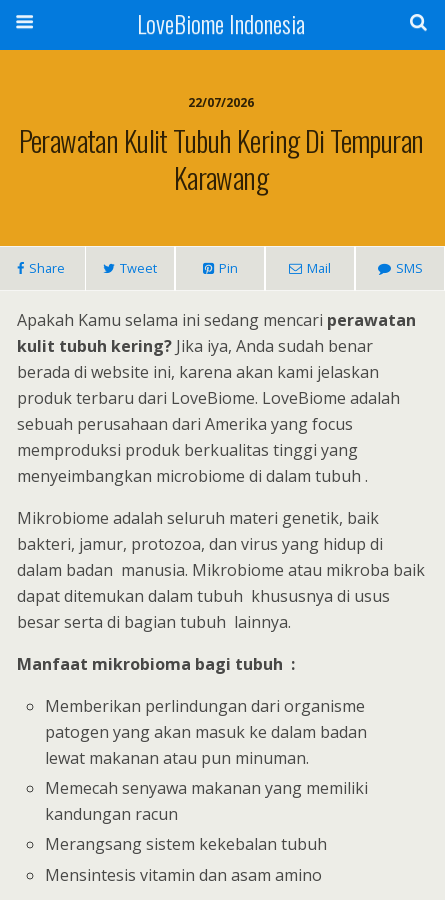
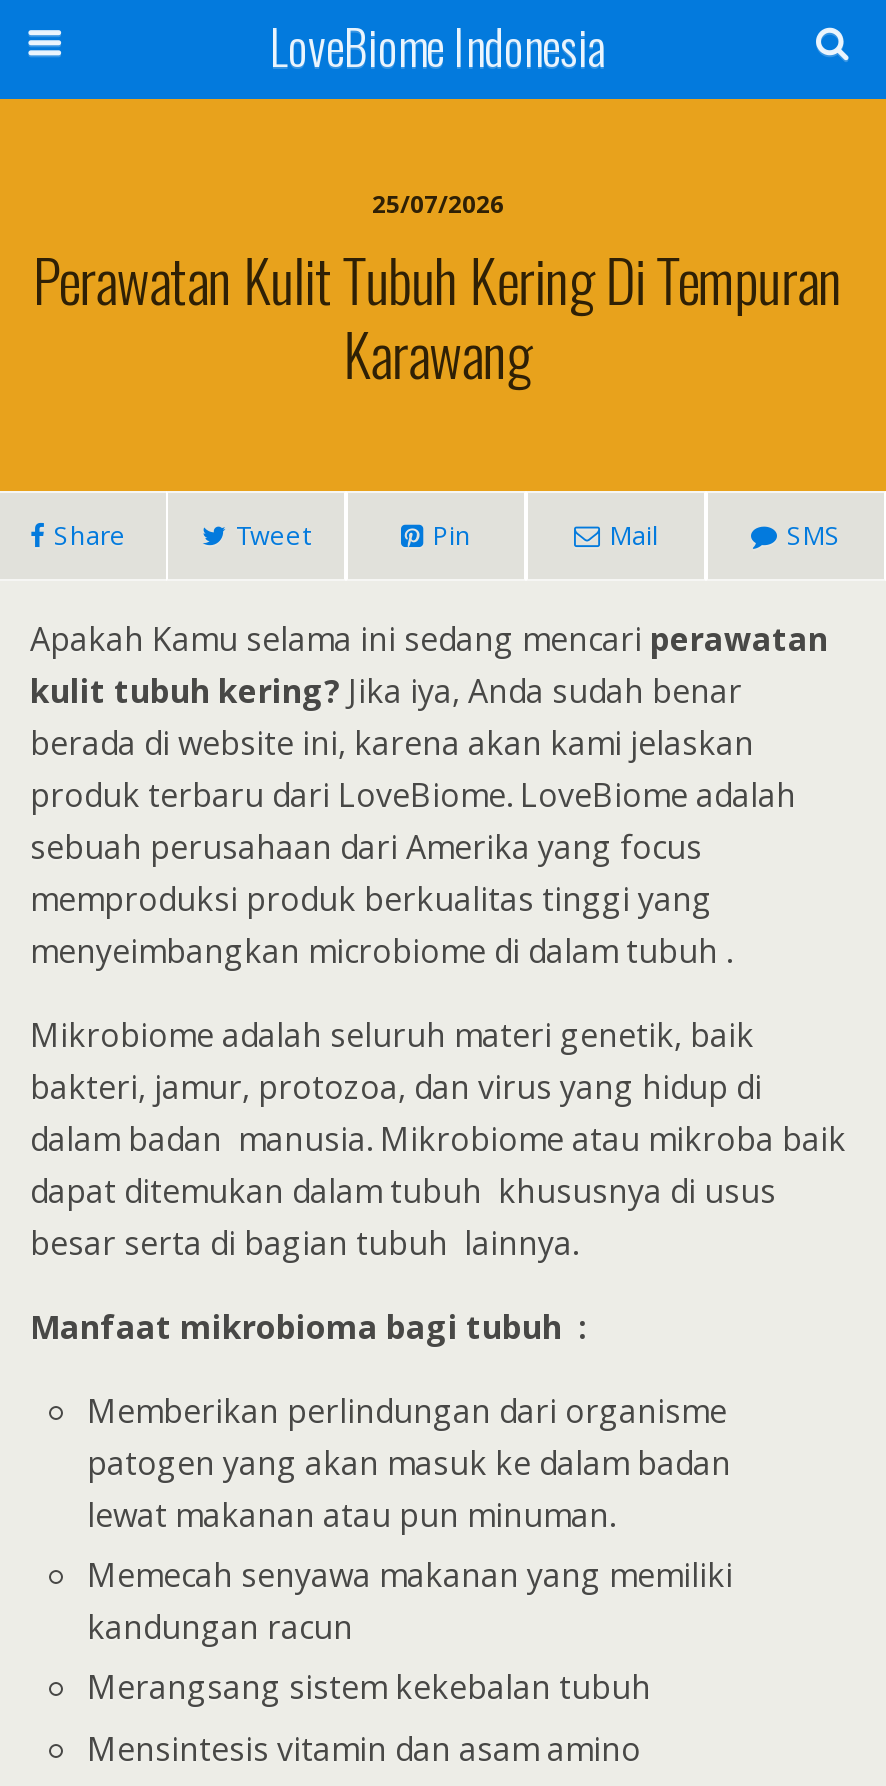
[188,94,254,111] 22/07/2026 -> [372,187,504,221] 25/07/2026

